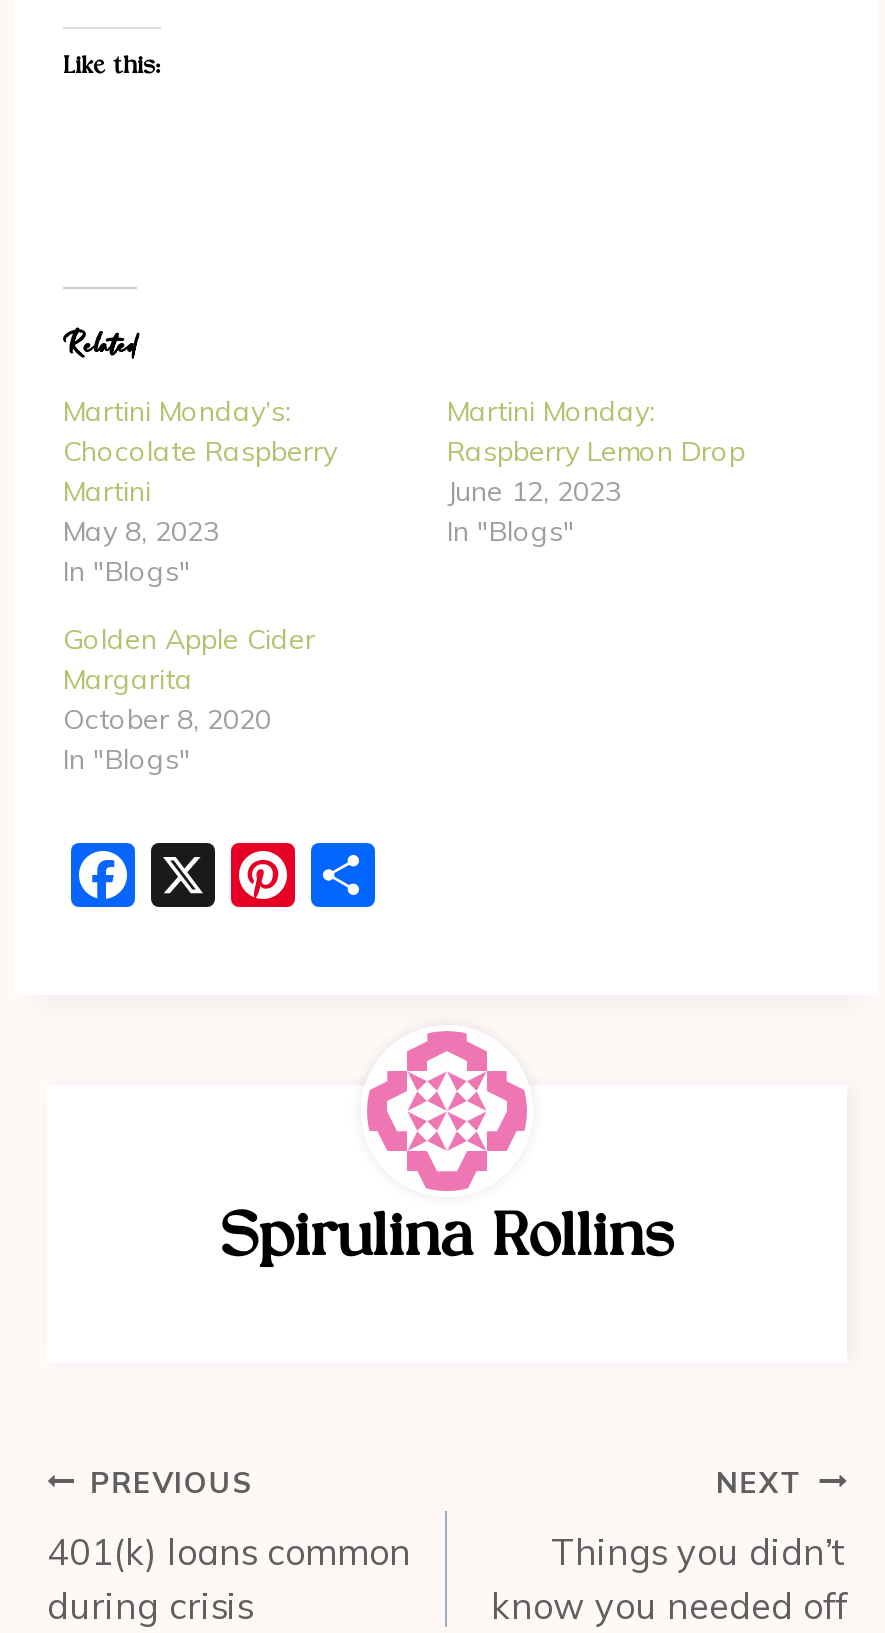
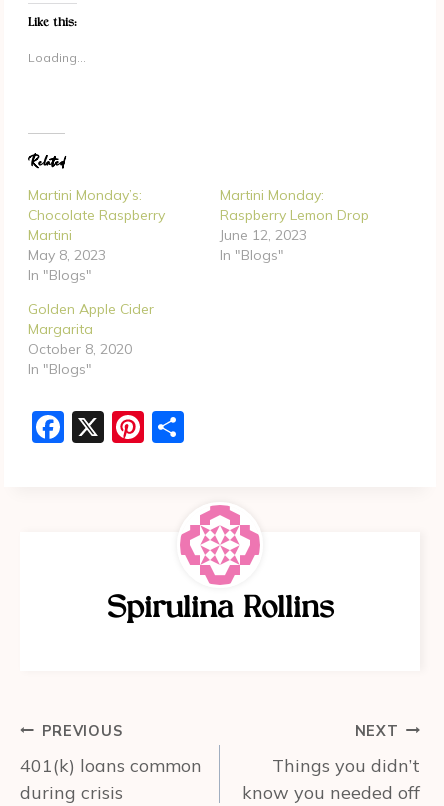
none -> [28,50,86,65] Loading...

